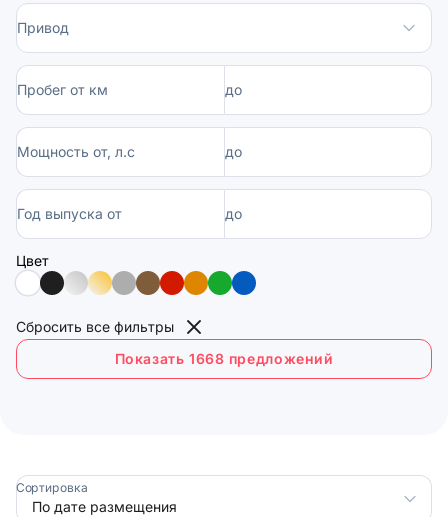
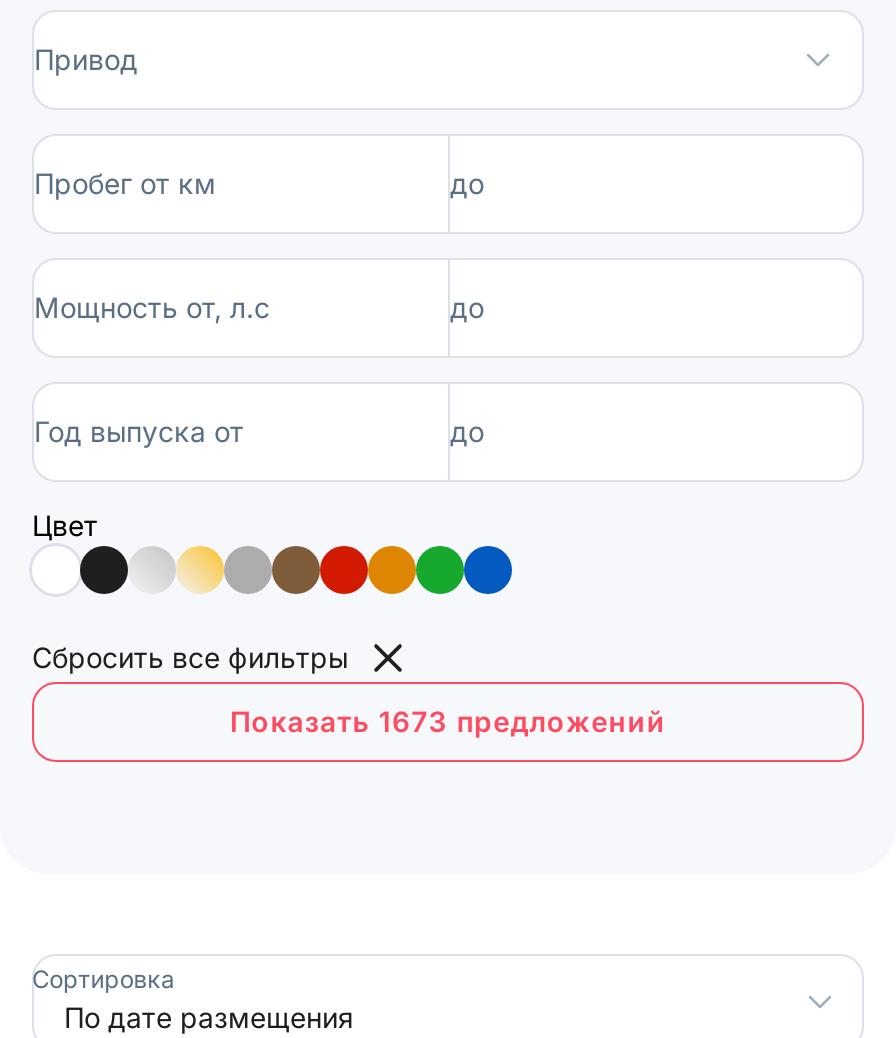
[114,350,333,367] Показать 1668 предложений -> [230,704,666,738] Показать 1673 предложений

